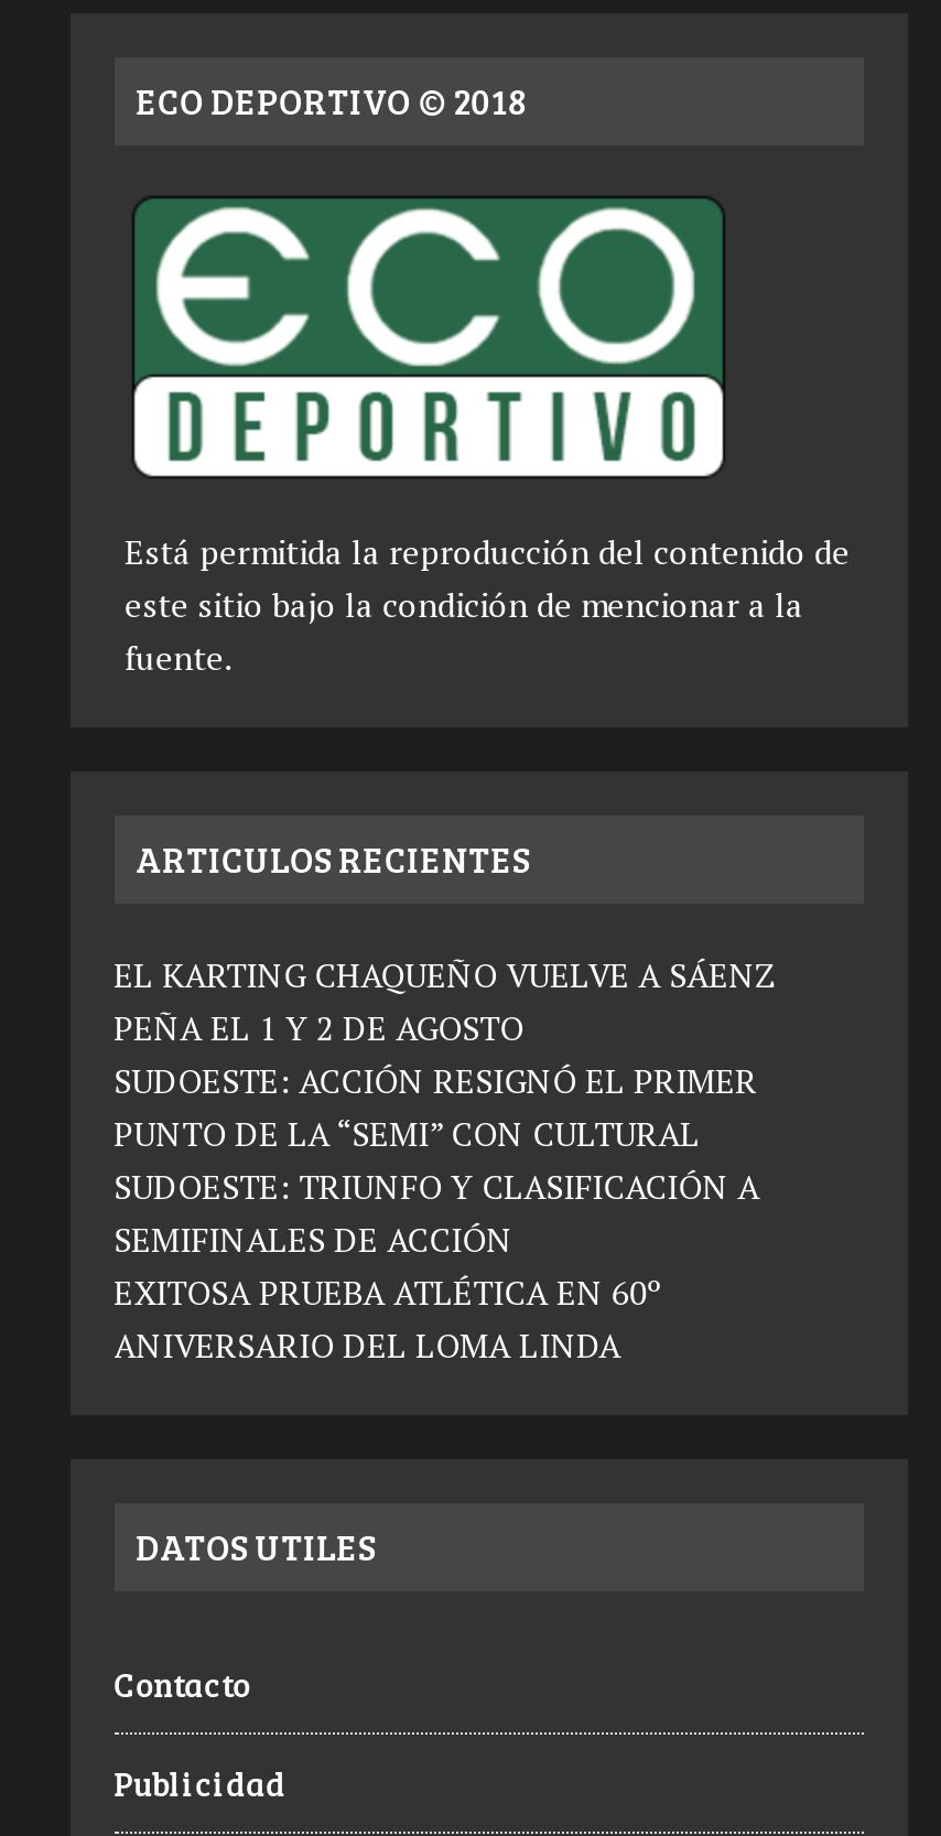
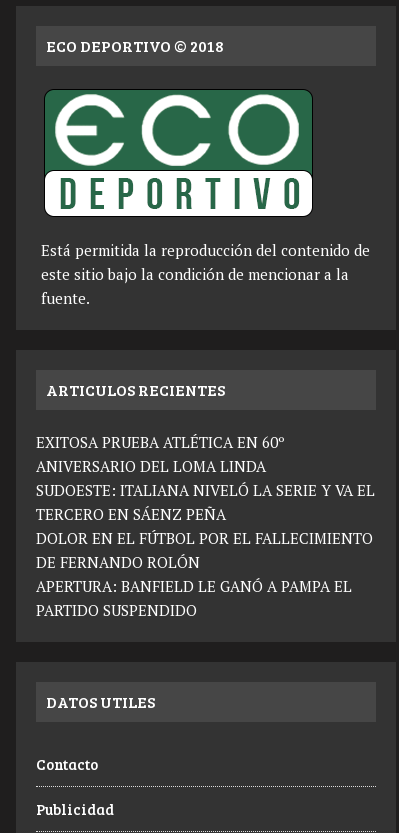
[114,953,777,1261] EL KARTING CHAQUEÑO VUELVE A SÁENZ | PEÑA EL 1 Y 2 DE AGOSTO | SUDOESTE: ACCIÓN RESIGNÓ EL PRIMER | PUNTO DE LA “SEMI” CON CULTURAL | SUDOESTE: TRIUNFO Y CLASIFICACIÓN A | SEMIFINALES DE ACCIÓN -> none
moved [114,1270,662,1367] -> [36,432,285,476]: EXITOSA PRUEBA ATLÉTICA EN 60º | ANIVERSARIO DEL LOMA LINDA
none -> [36,480,375,620] SUDOESTE: ITALIANA NIVELÓ LA SERIE Y VA EL | TERCERO EN SÁENZ PEÑA | DOLOR EN EL FÚTBOL POR EL FALLECIMIENTO | DE FERNANDO ROLÓN | APERTURA: BANFIELD LE GANÓ A PAMPA EL | PARTIDO SUSPENDIDO

